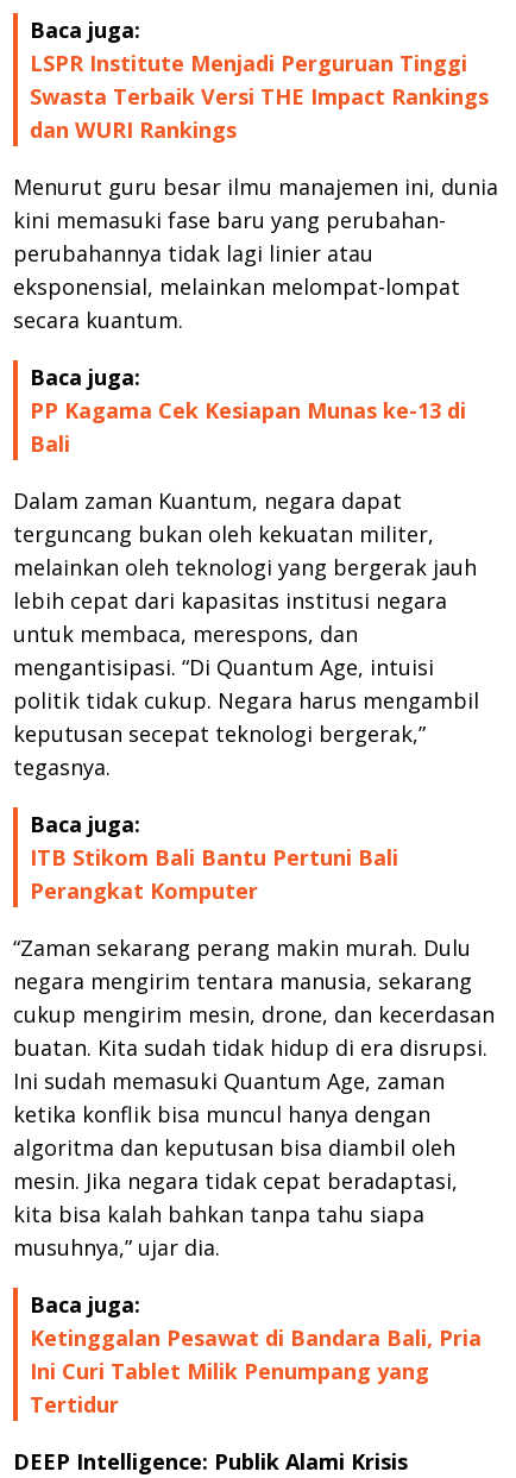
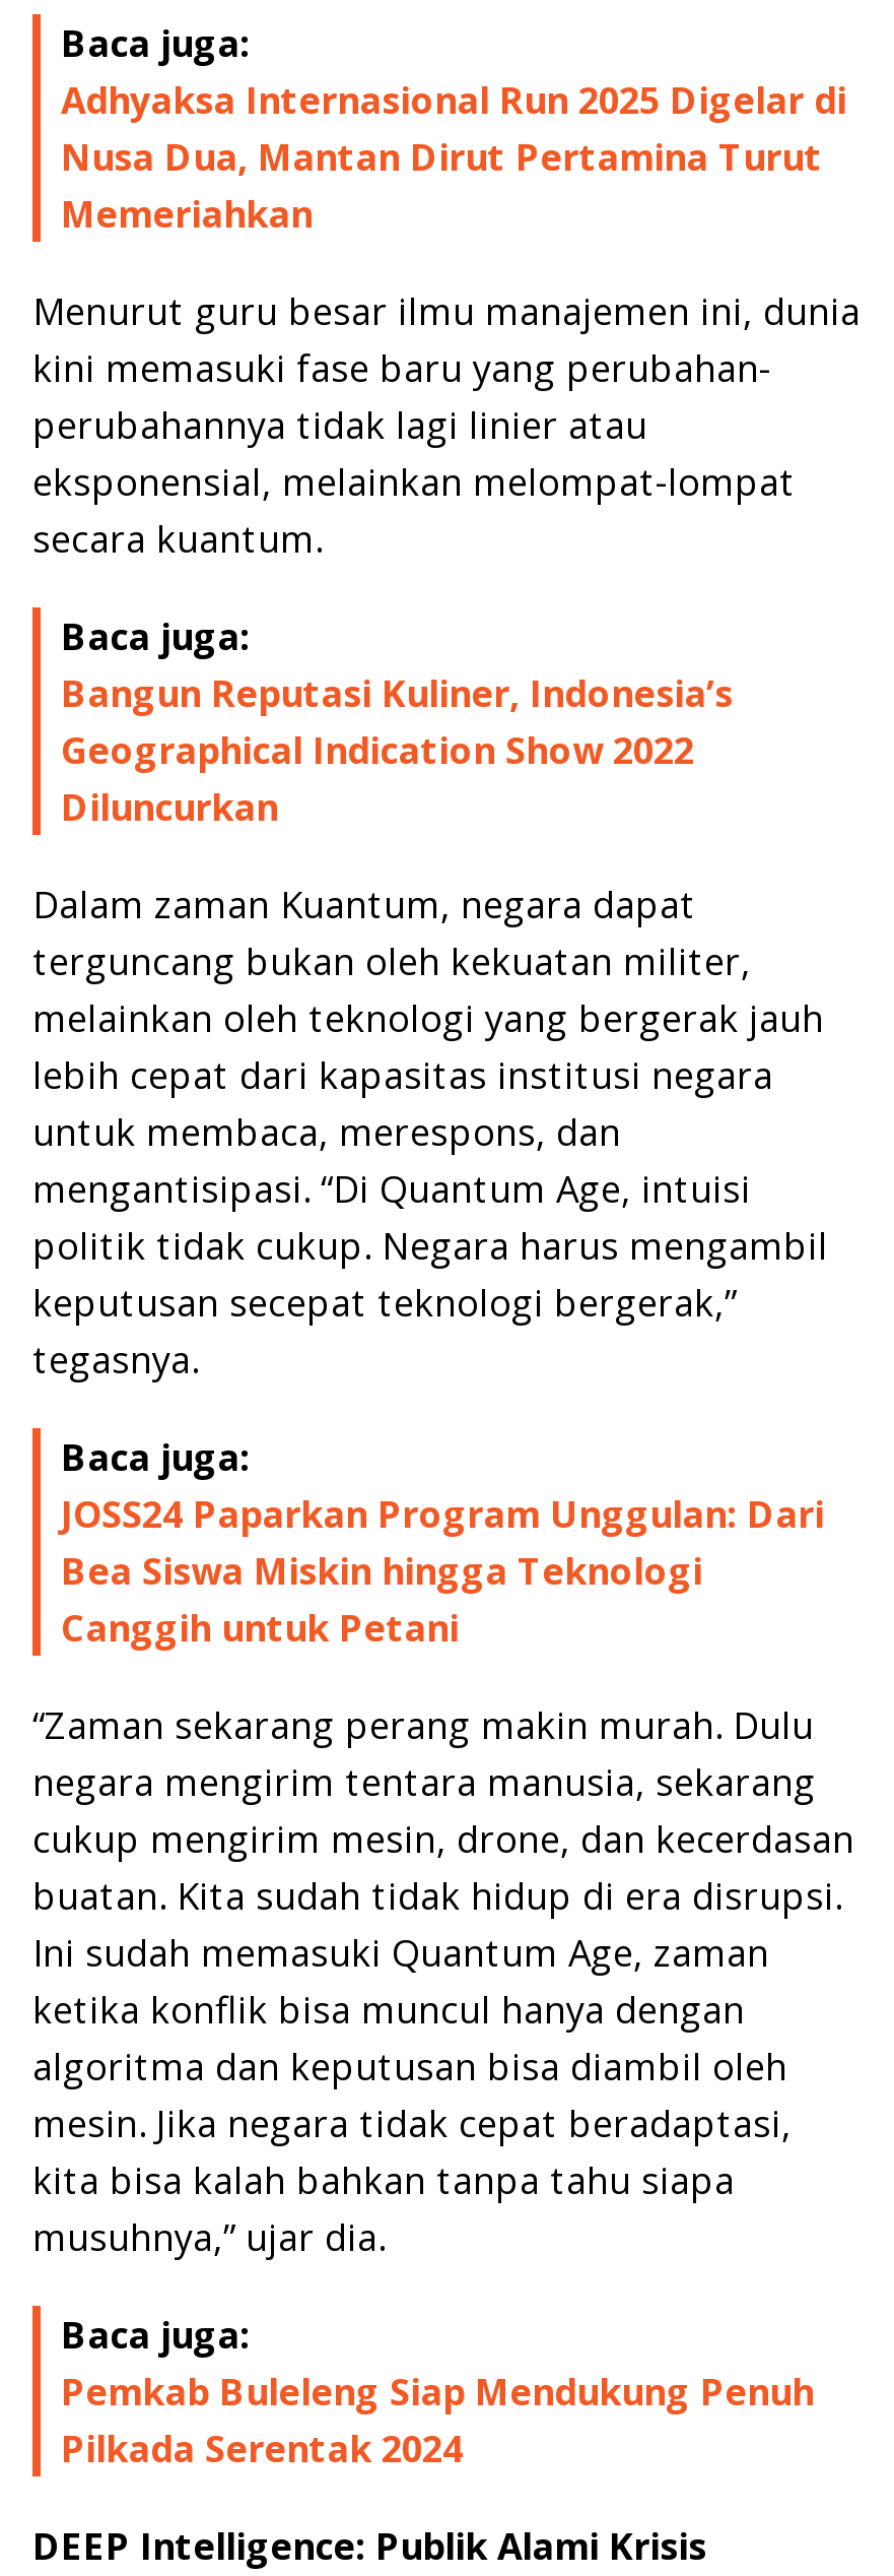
[30,48,489,143] LSPR Institute Menjadi Perguruan Tinggi | Swasta Terbaik Versi THE Impact Rankings | dan WURI Rankings -> [61,76,846,239] Adhyaksa Internasional Run 2025 Digelar di | Nusa Dua, Mantan Dirut Pertamina Turut | Memeriahkan
[30,395,466,457] PP Kagama Cek Kesiapan Munas ke-13 di | Bali -> [61,670,733,832] Bangun Reputasi Kuliner, Indonesia’s | Geographical Indication Show 2022 | Diluncurkan
[30,843,398,904] ITB Stikom Bali Bantu Pertuni Bali | Perangkat Komputer -> [61,1490,824,1653] JOSS24 Paparkan Program Unggulan: Dari | Bea Siswa Miskin hingga Teknologi | Canggih untuk Petani
moved [13,933,495,1318] -> [32,1702,854,2360]: “Zaman sekarang perang makin murah. Dulu | negara mengirim tentara manusia, sekarang | cukup mengirim mesin, drone, dan kecerdasan | ... | musuhnya,” ujar dia. | Baca juga:
[30,1323,482,1418] Ketinggalan Pesawat di Bandara Bali, Pria | Ini Curi Tablet Milik Penumpang yang | Tertidur -> [61,2368,814,2474] Pemkab Buleleng Siap Mendukung Penuh | Pilkada Serentak 2024

